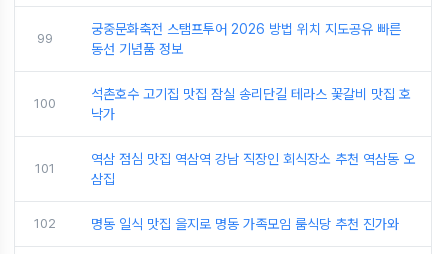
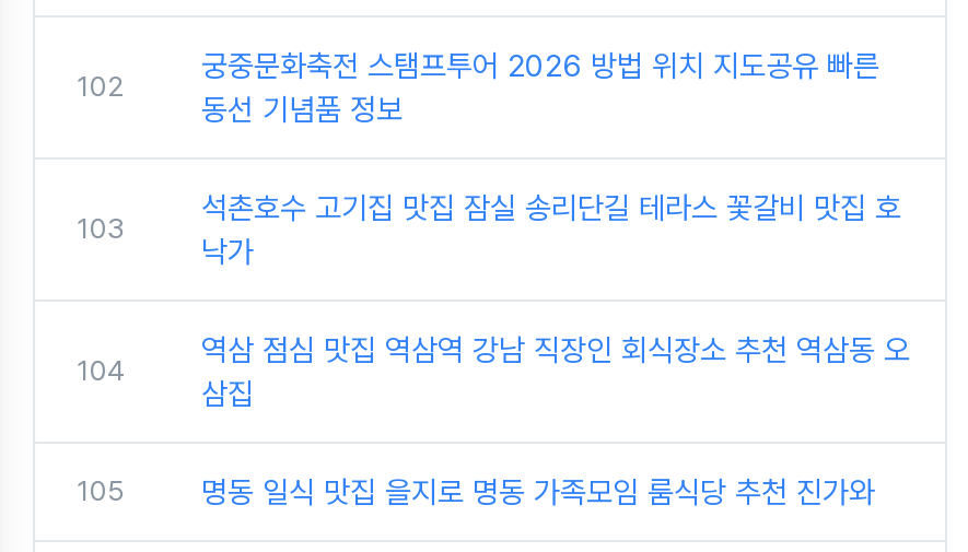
[37,31,53,46] 99 -> [77,70,125,103] 102
[34,96,56,111] 100 -> [77,212,125,245] 103
[35,161,55,176] 101 -> [77,354,125,387] 104
[34,216,56,231] 102 -> [77,474,125,507] 105

